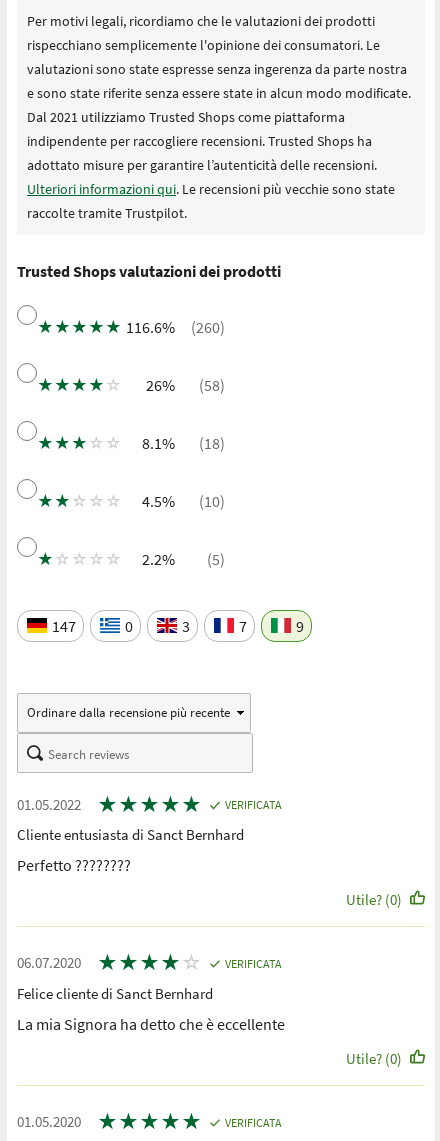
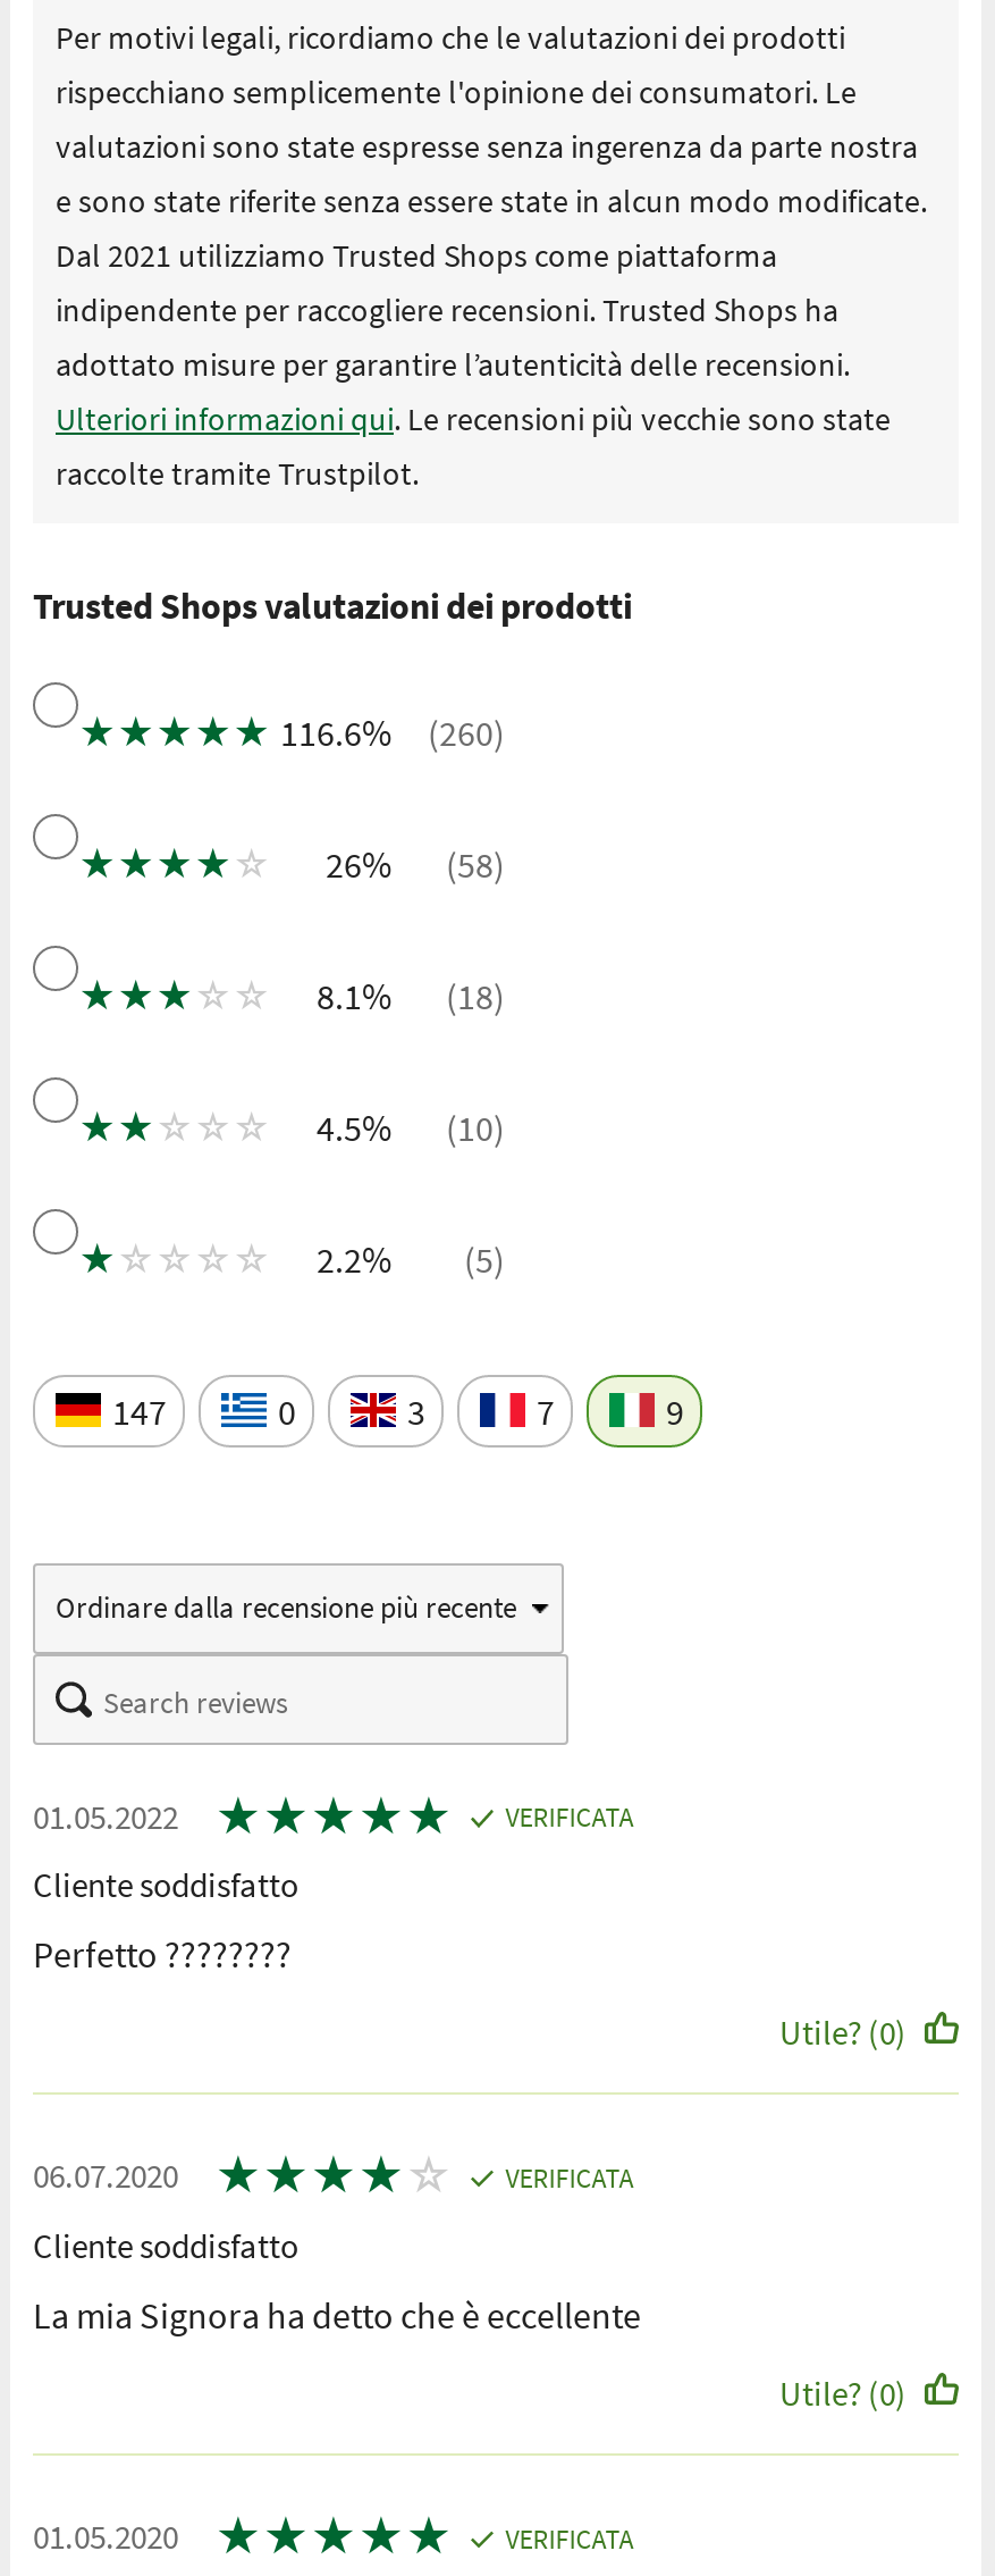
[17,825,244,844] Cliente entusiasta di Sanct Bernhard -> [33,1864,298,1907] Cliente soddisfatto
[17,984,213,1003] Felice cliente di Sanct Bernhard -> [33,2225,298,2268] Cliente soddisfatto

